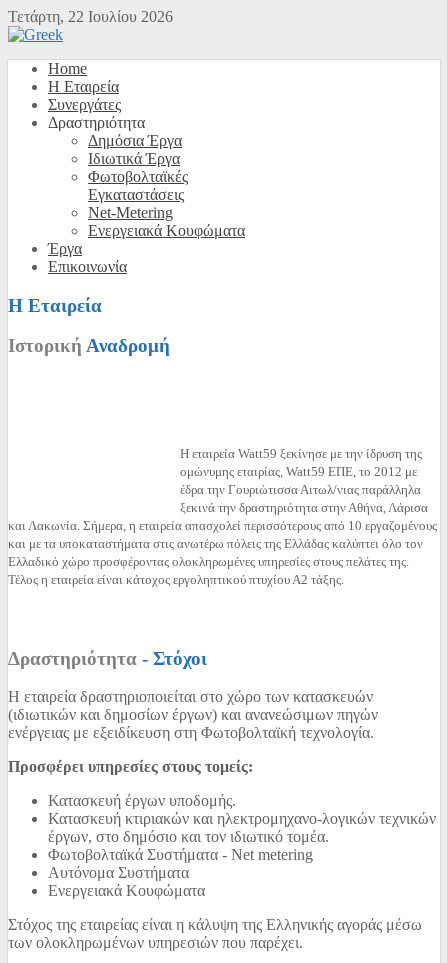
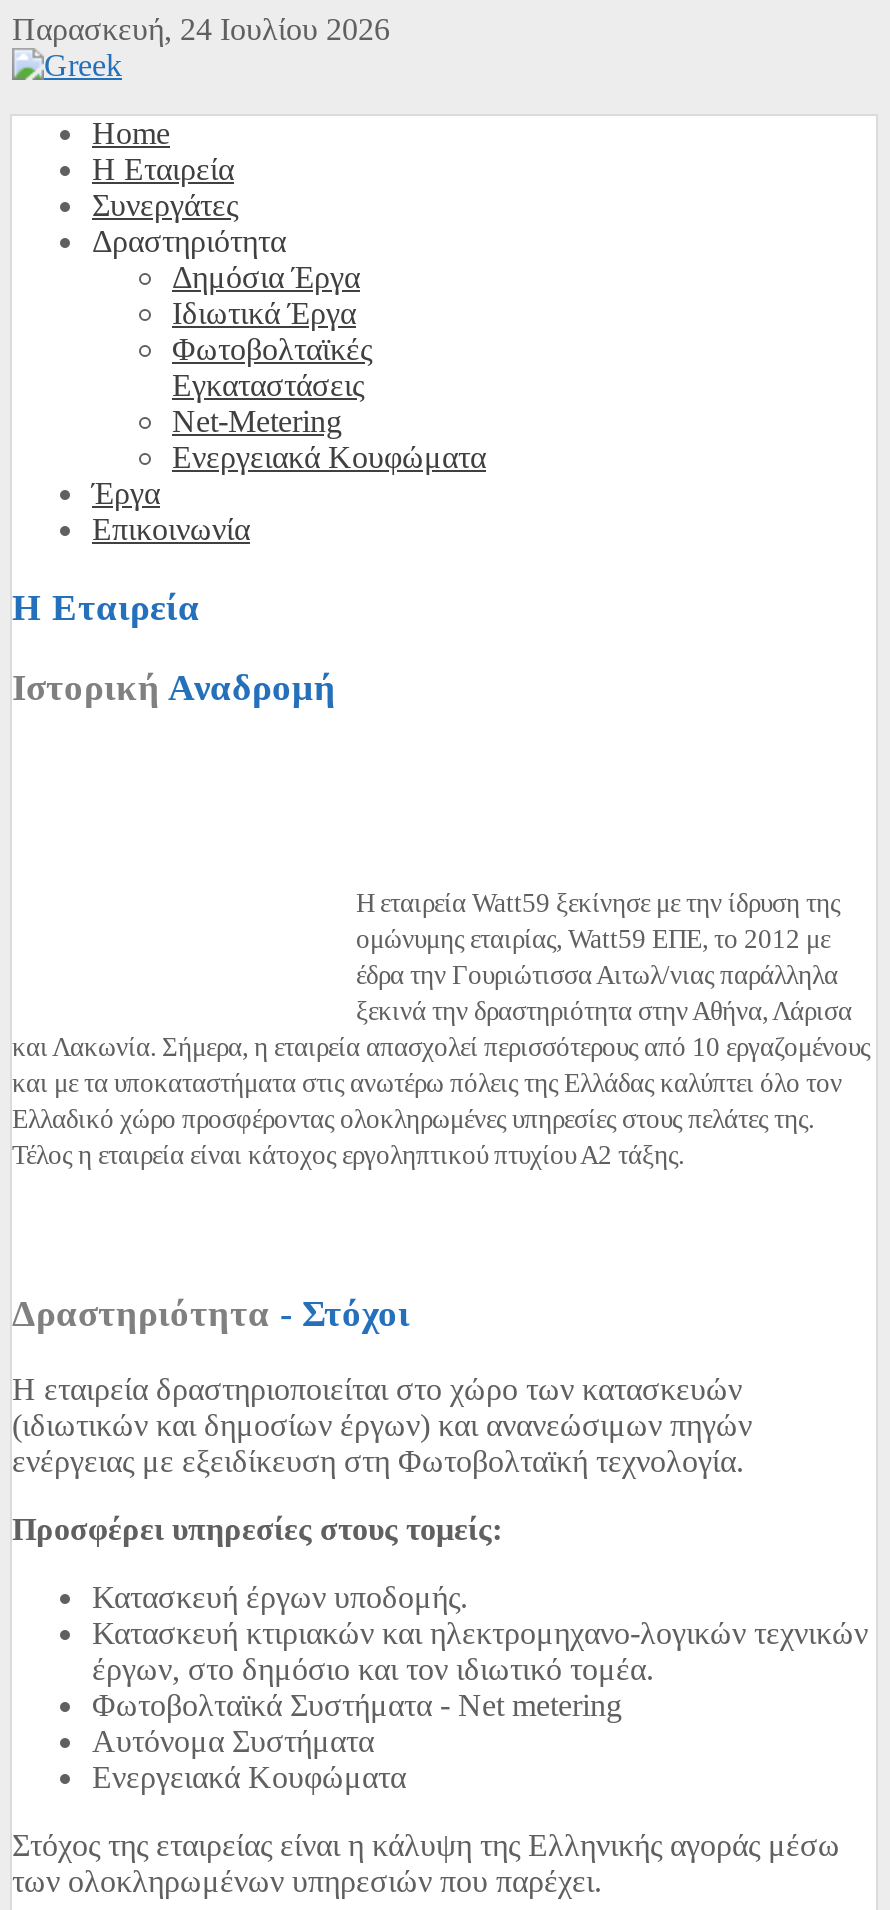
[8,8,173,25] Τετάρτη, 22 Ιουλίου 2026 -> [12,12,390,46] Παρασκευή, 24 Ιουλίου 2026

